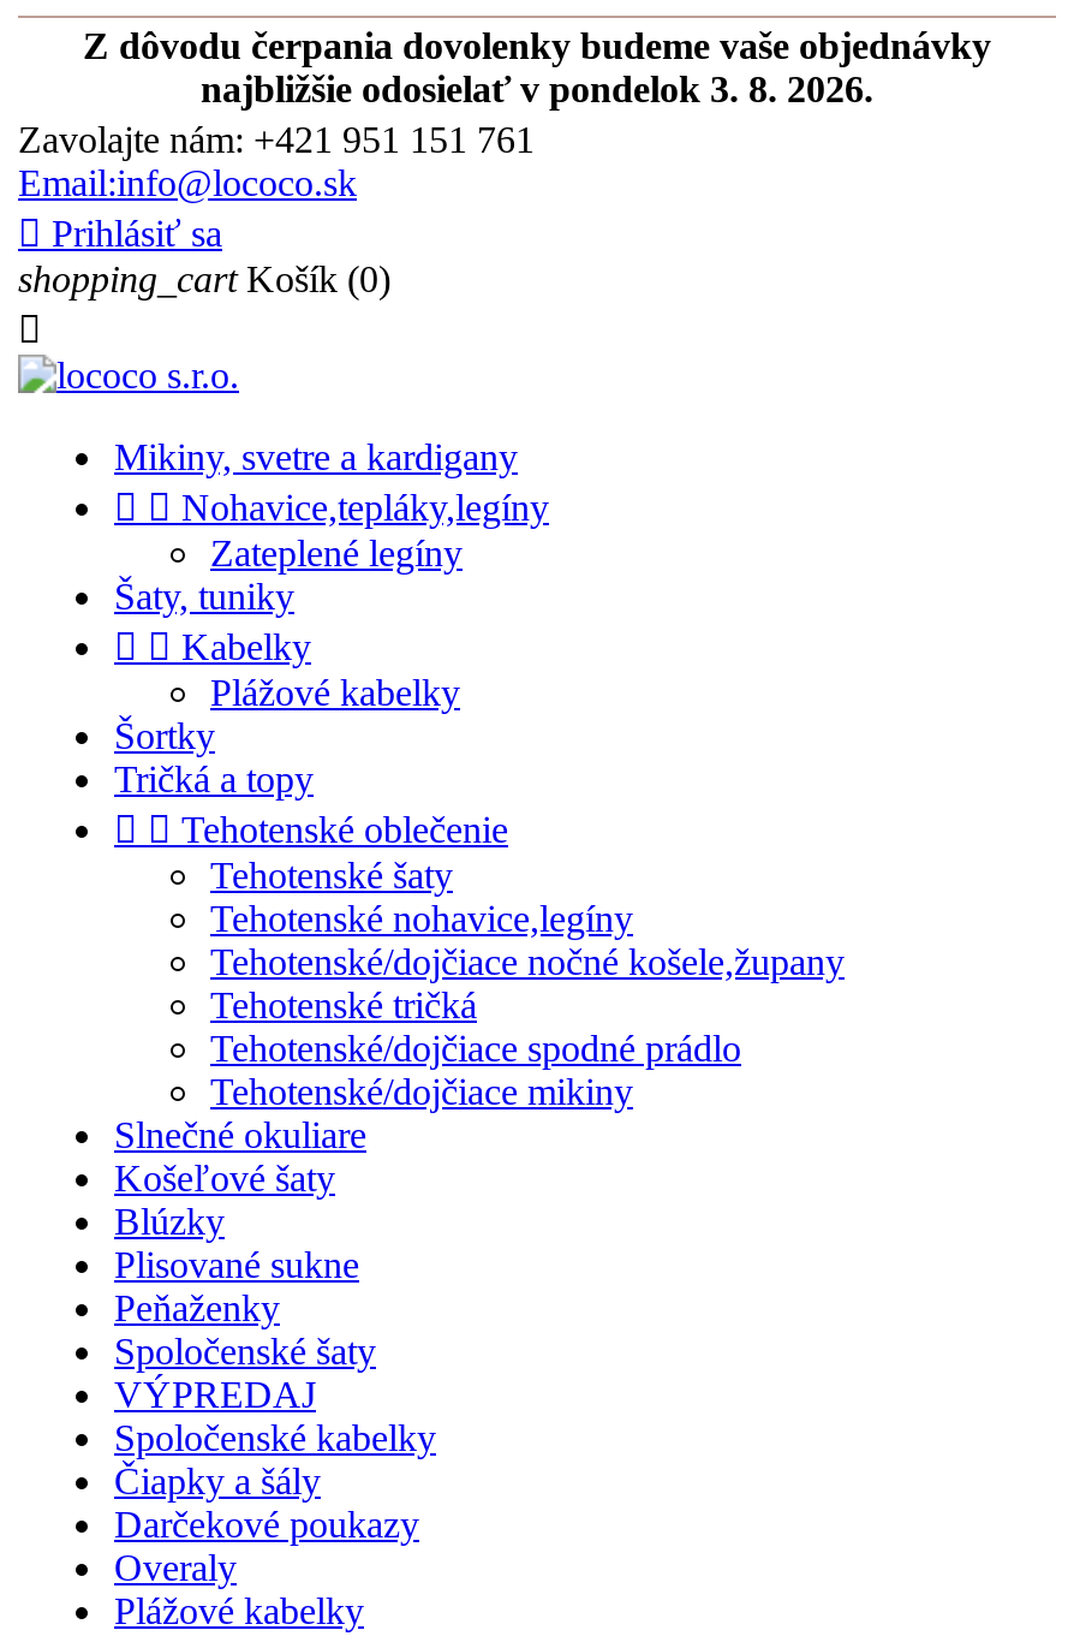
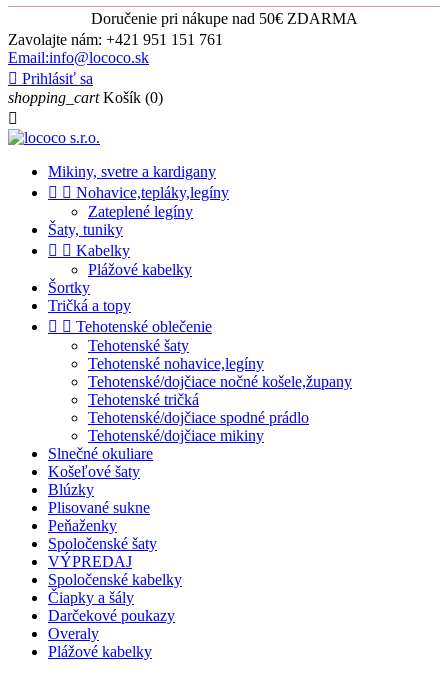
[83,25,991,109] Z dôvodu čerpania dovolenky budeme vaše objednávky | najbližšie odosielať v pondelok 3. 8. 2026. -> [90,10,357,27] Doručenie pri nákupe nad 50€ ZDARMA

